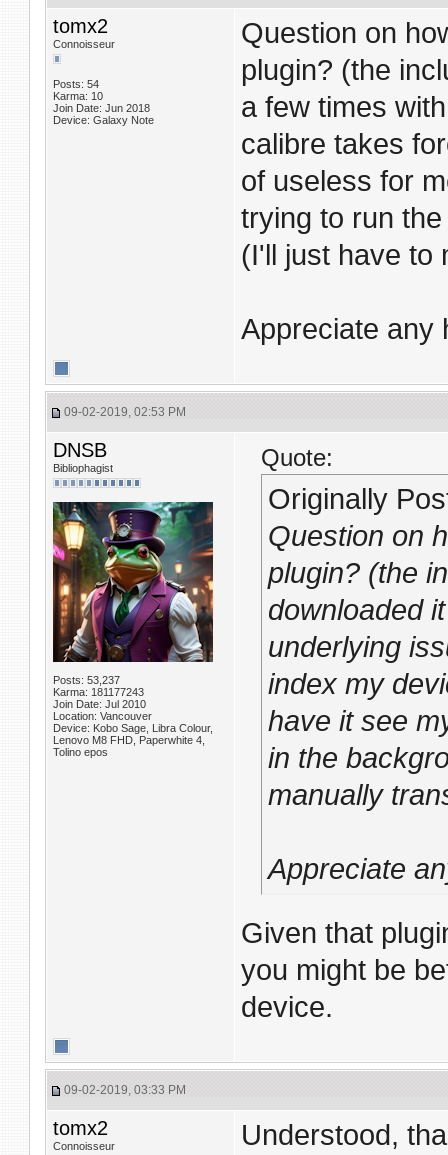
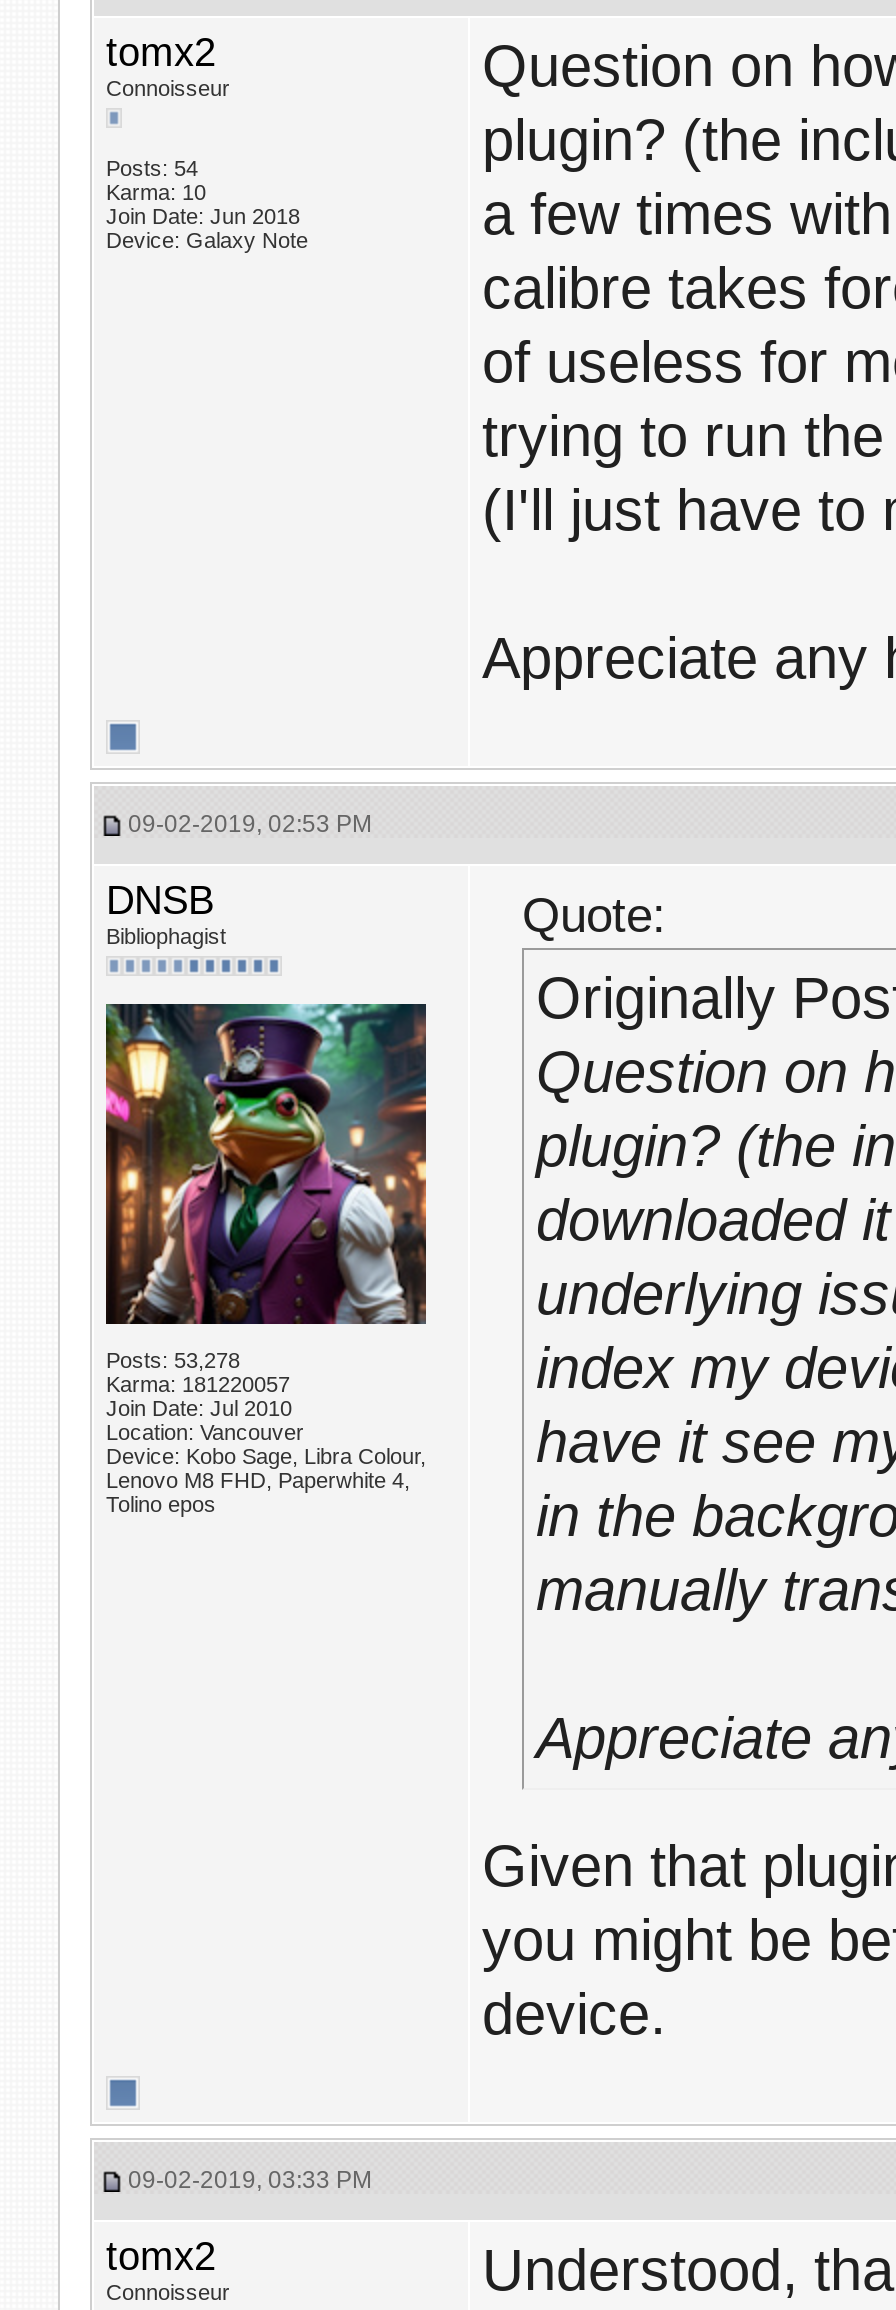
[53,674,120,686] Posts: 53,237 -> [106,1348,240,1372] Posts: 53,278
[53,686,144,698] Karma: 181177243 -> [106,1372,290,1396] Karma: 181220057

